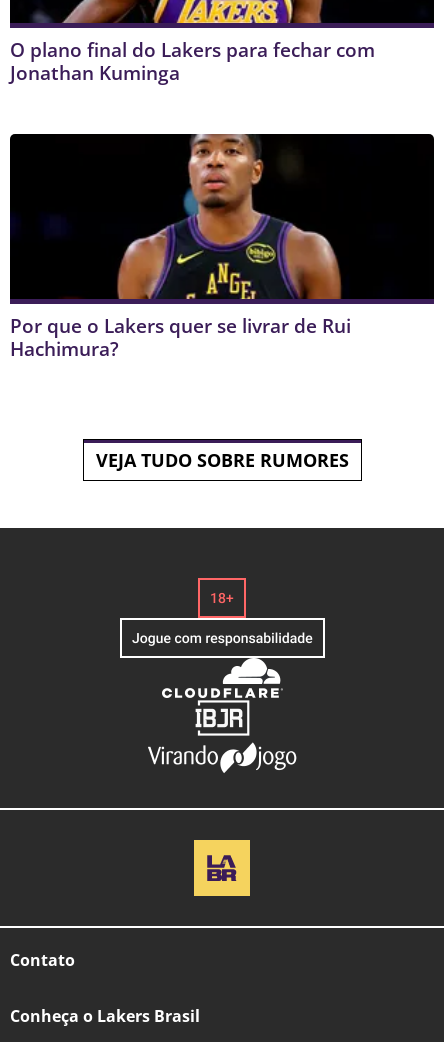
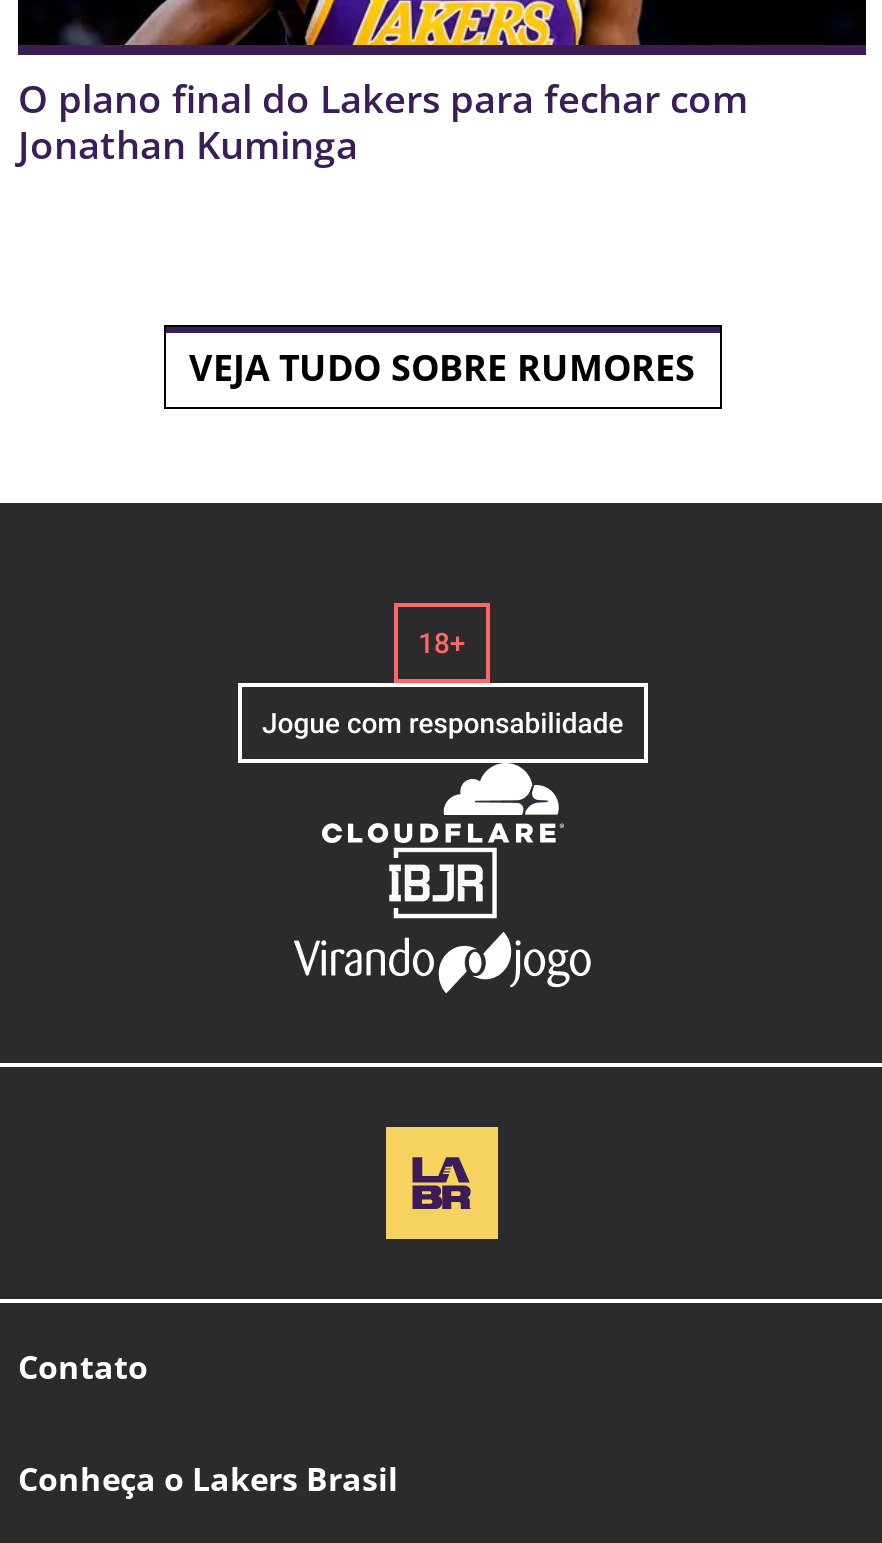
[10,133,434,362] [image] | Por que o Lakers quer se livrar de Rui | Hachimura? -> none

